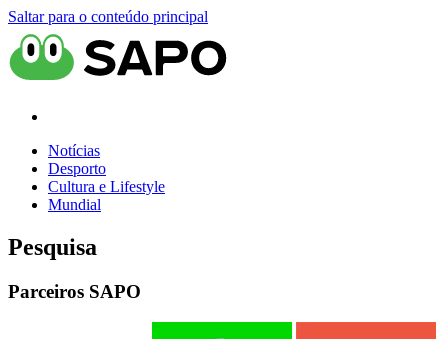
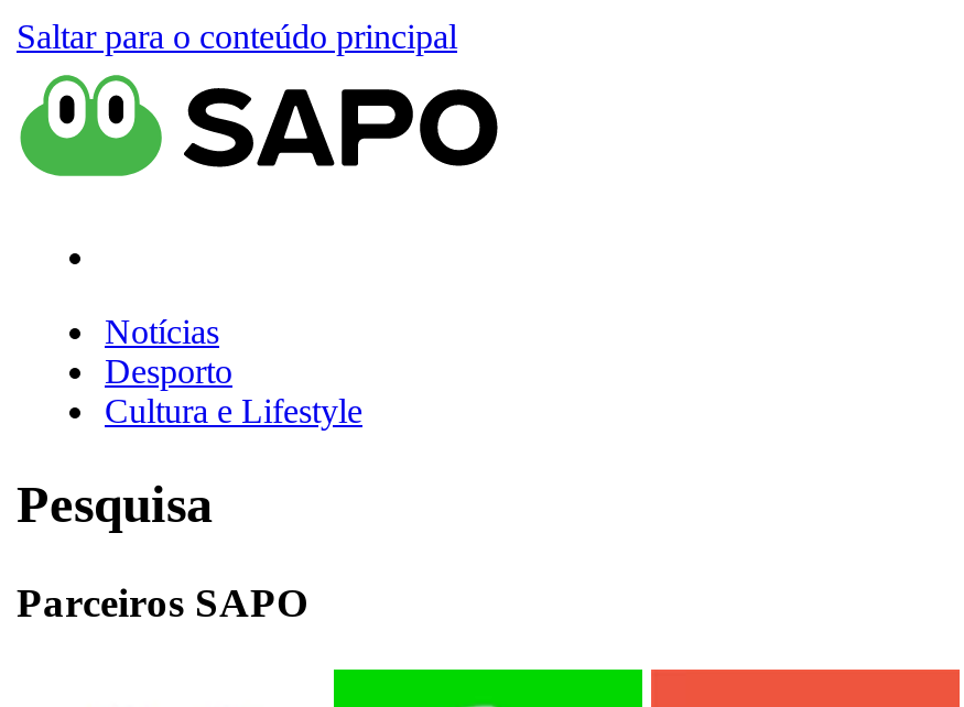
[48,196,101,213] Mundial -> none

